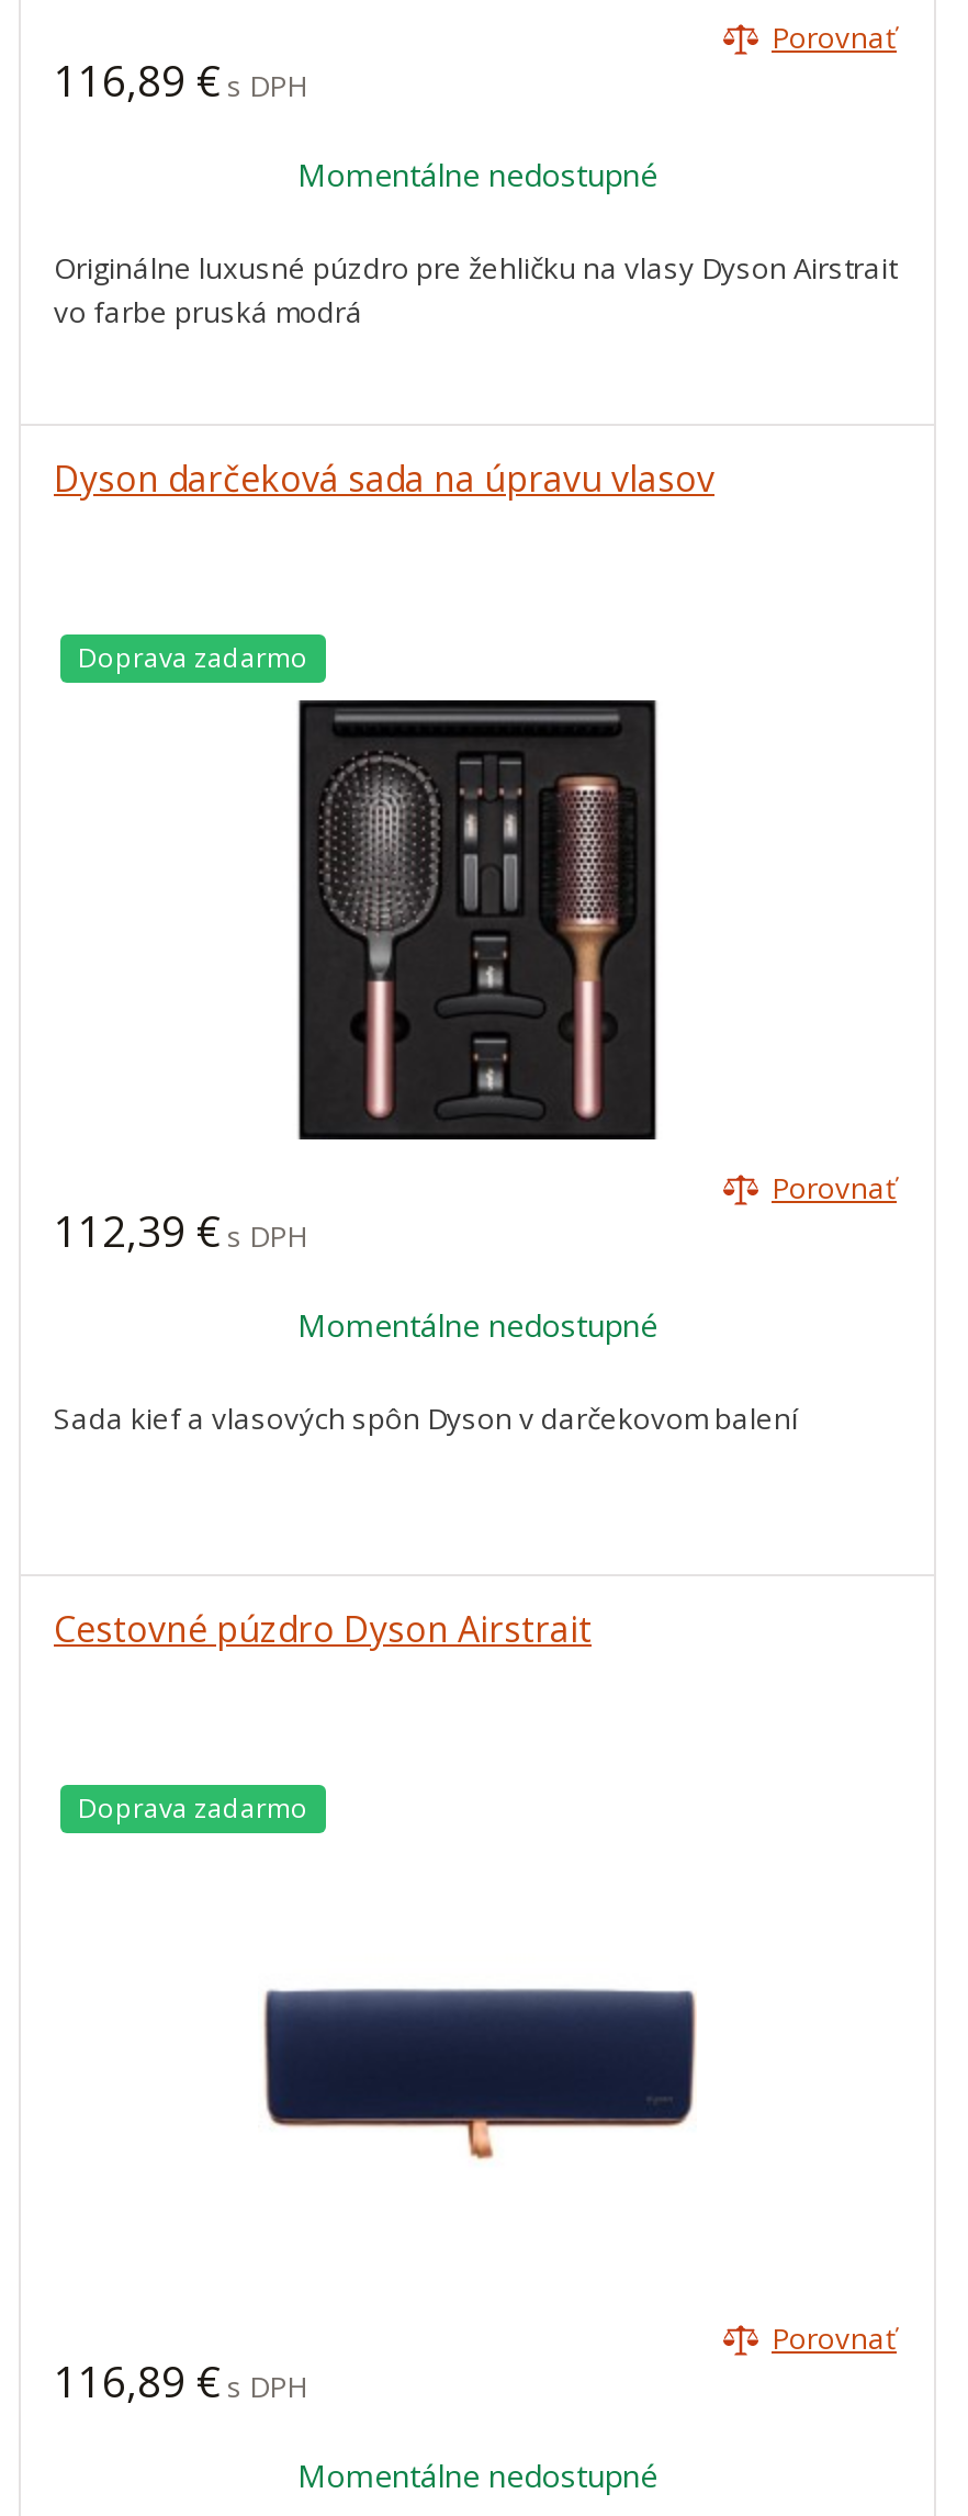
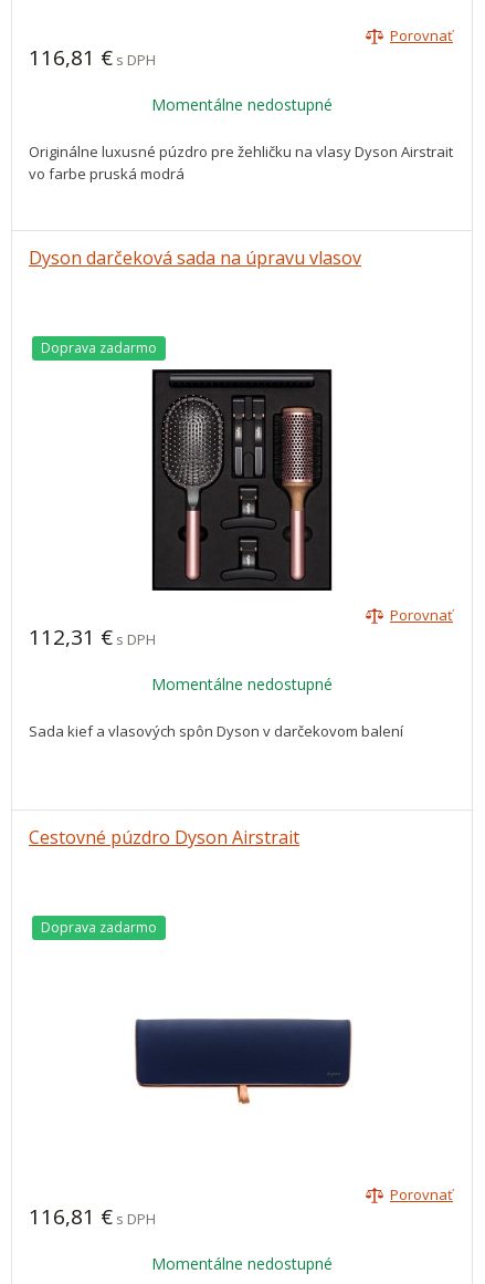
[54,53,306,110] 116,89 €s DPH -> [29,43,156,72] 116,81 €s DPH
[54,1203,306,1260] 112,39 €s DPH -> [29,623,156,651] 112,31 €s DPH
[54,2354,306,2411] 116,89 €s DPH -> [29,1202,156,1231] 116,81 €s DPH

